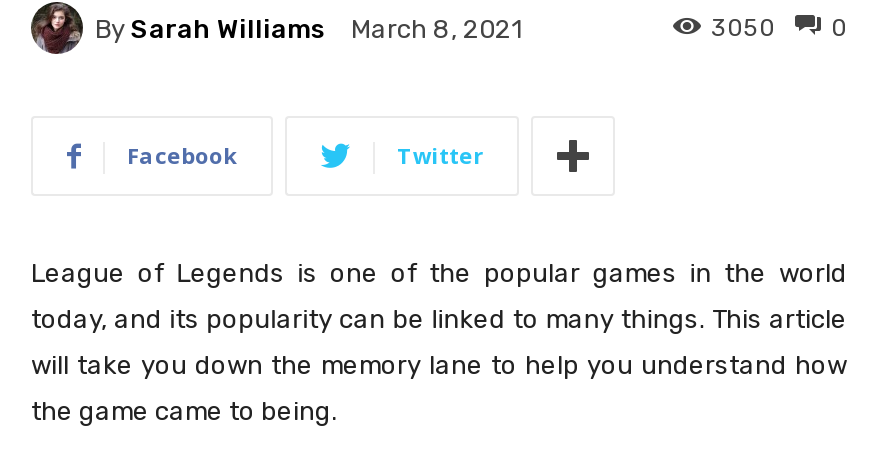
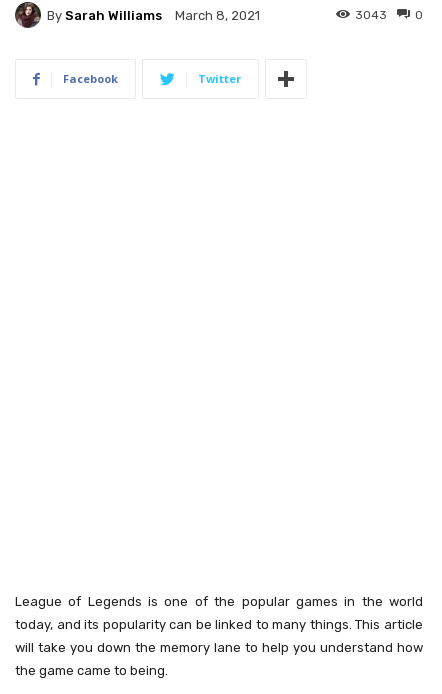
[711,14,775,42] 3050 -> [355,8,387,22] 3043

